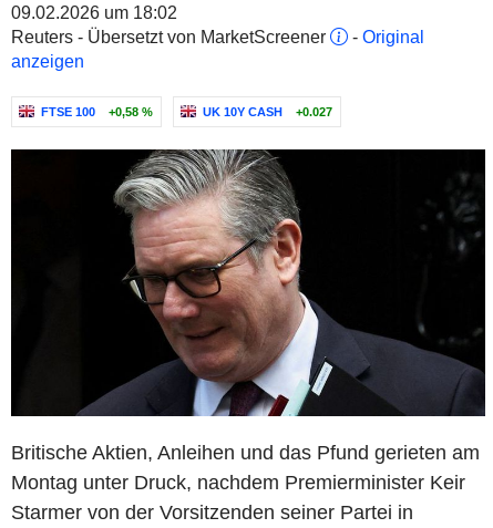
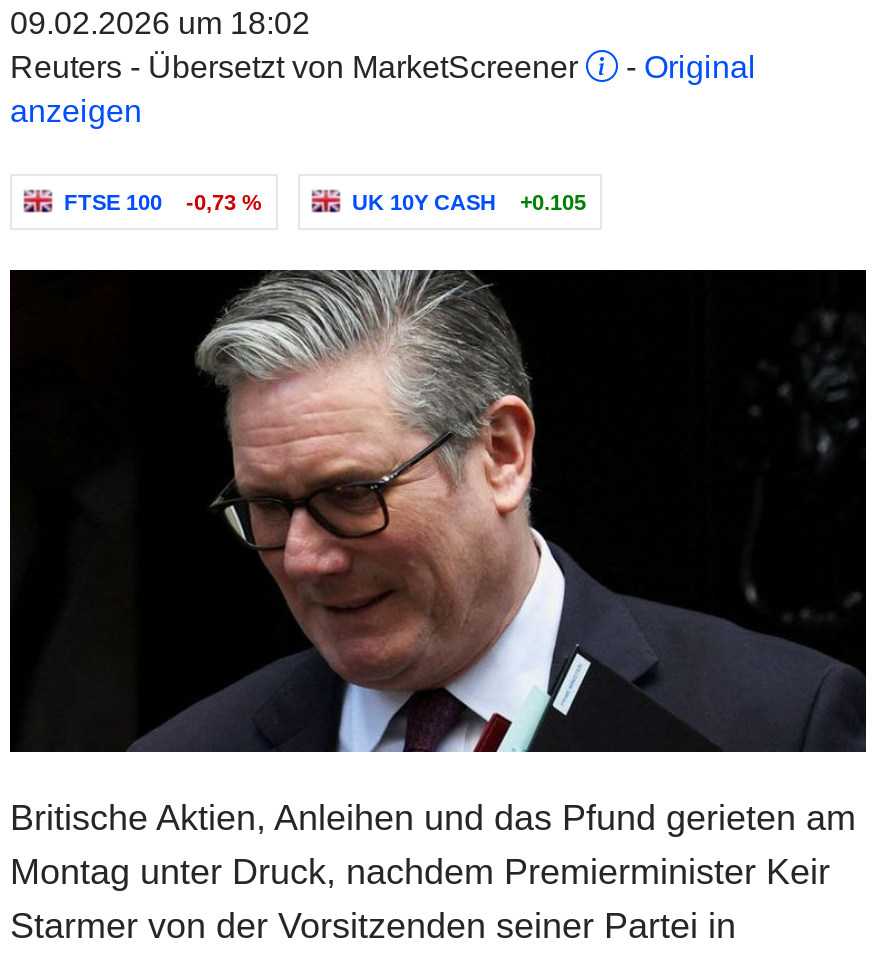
[41,105,153,118] FTSE 100 +0,58 % -> [64,190,262,214] FTSE 100 -0,73 %
[203,105,332,118] UK 10Y CASH +0.027 -> [352,190,586,214] UK 10Y CASH +0.105

